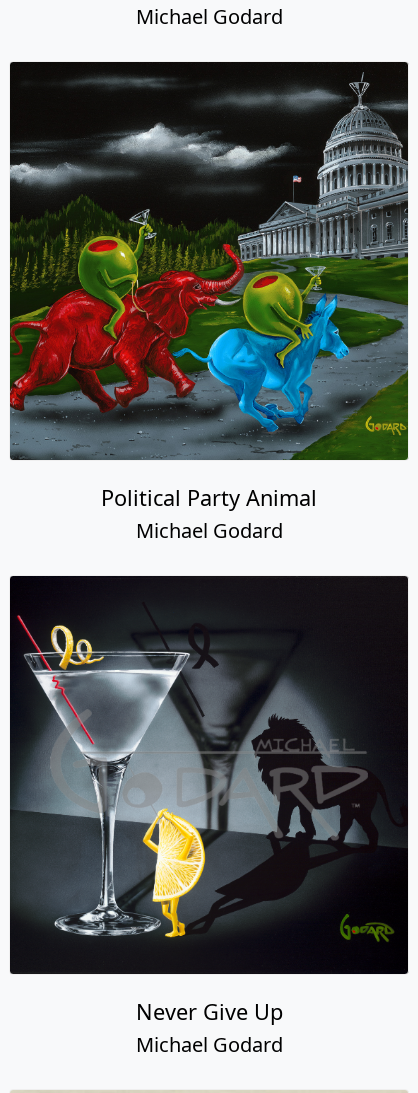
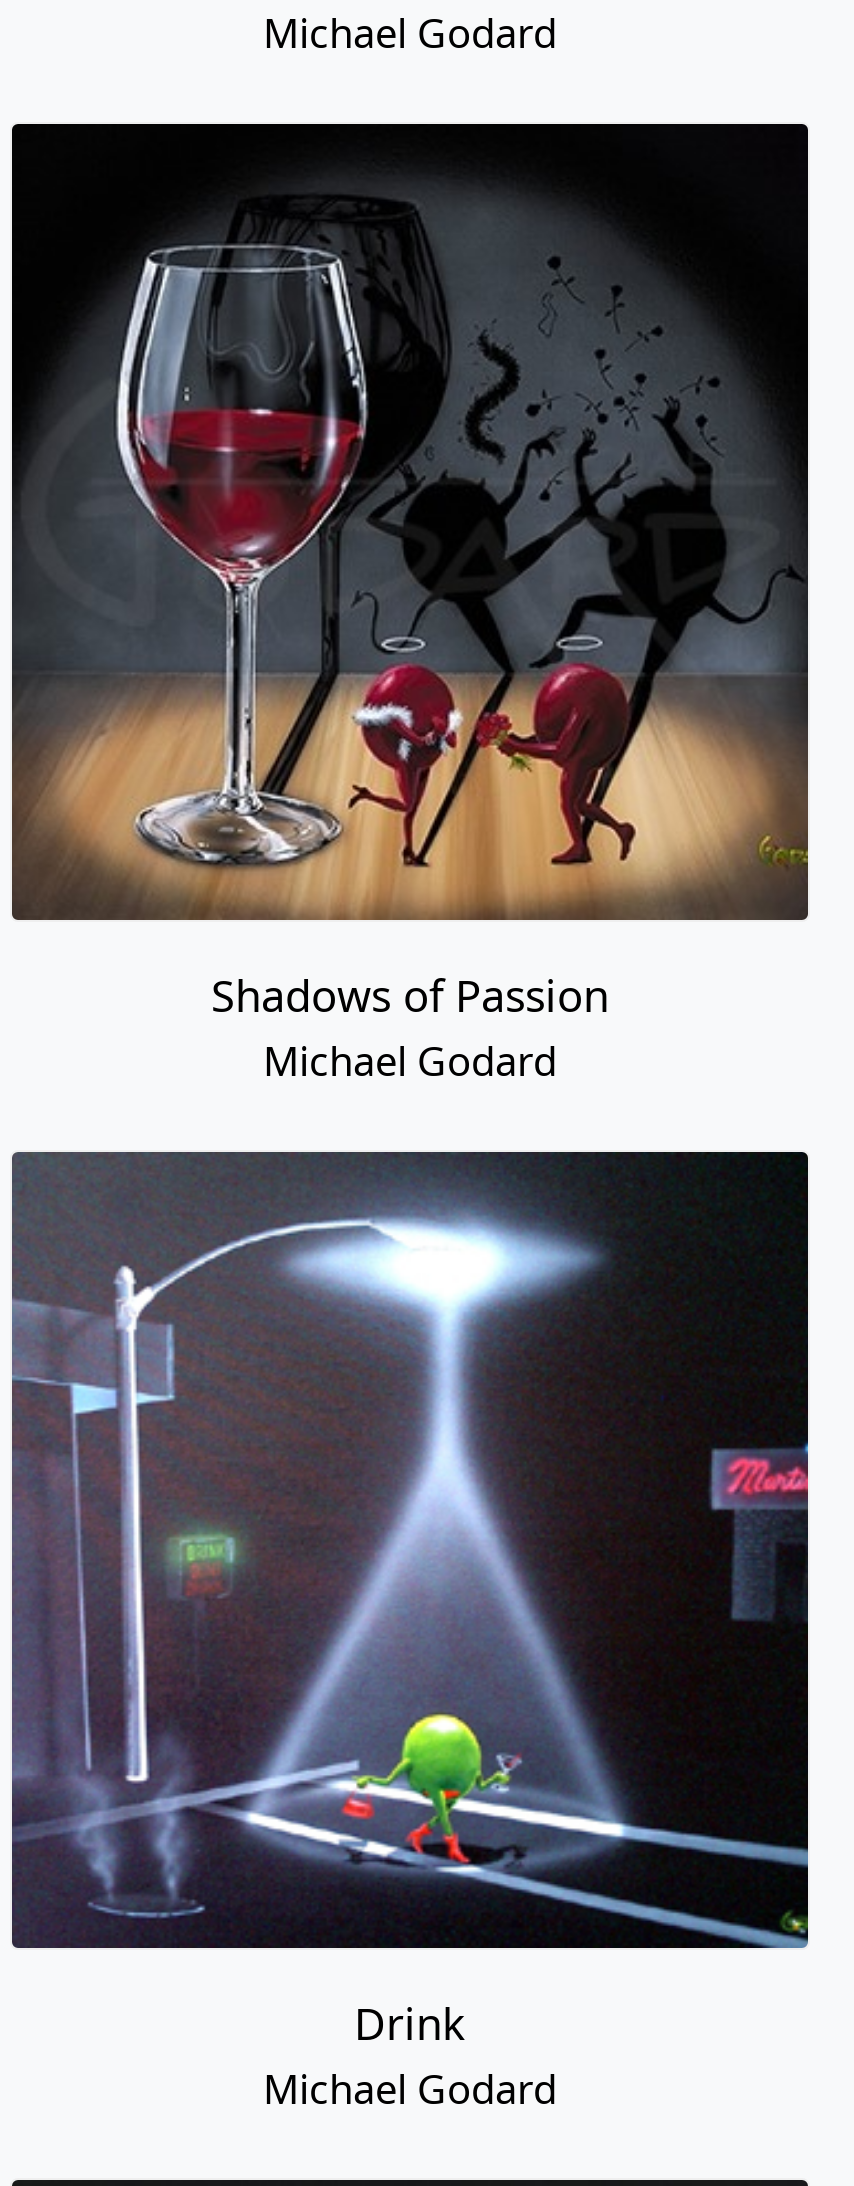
[9,72,409,512] [image] | Political Party Animal -> [12,152,810,1024] [image] | Shadows of Passion
[9,577,409,1026] [image] | Never Give Up -> [10,1152,810,2052] [image] | Drink

